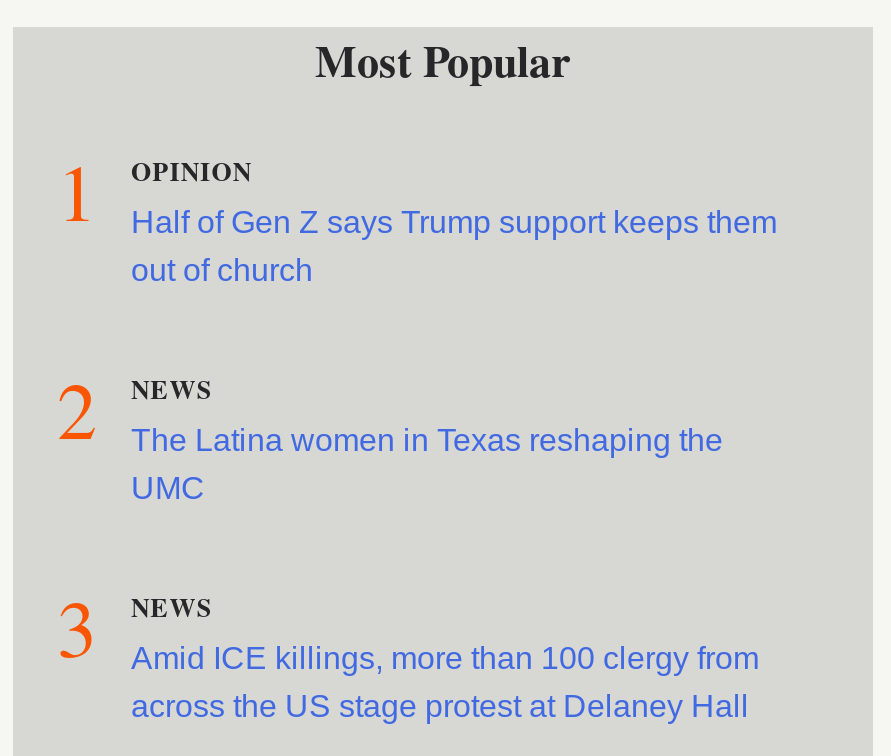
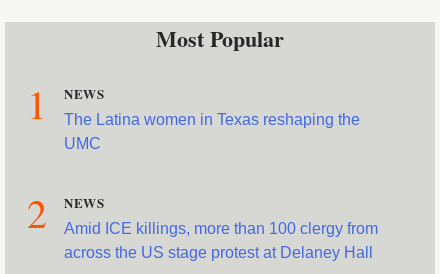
[57,151,777,461] OPINION | Half of Gen Z says Trump support keeps them | out of church | 2 -> none
[57,573,759,679] 3 NEWS Amid ICE killings, more than 100 clergy from -> [27,186,378,239] 2 NEWS Amid ICE killings, more than 100 clergy from

